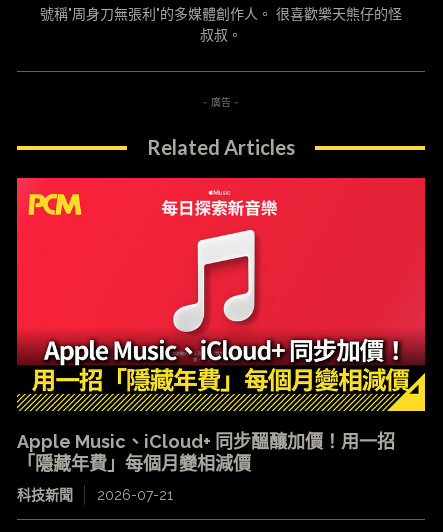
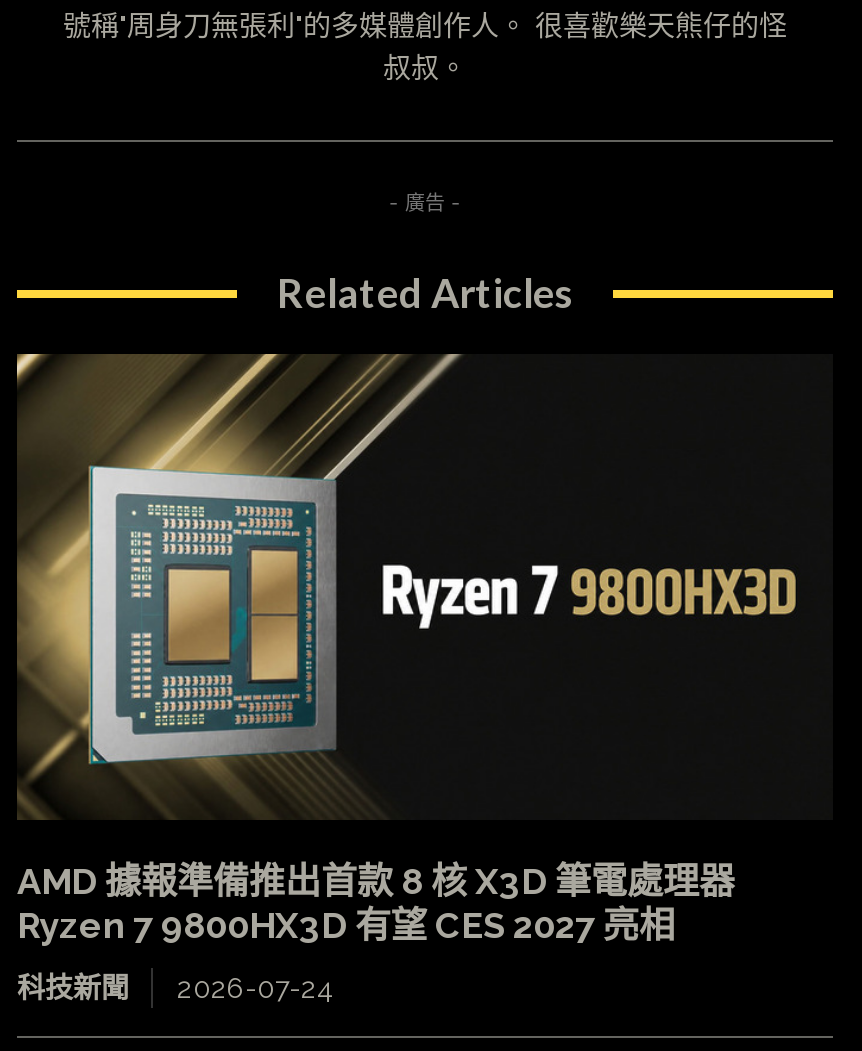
[16,177,426,474] [image] | Apple Music、iCloud+ 同步醞釀加價！用一招 | 「隱藏年費」每個月變相減價 -> [15,352,833,945] [image] | AMD 據報準備推出首款 8 核 X3D 筆電處理器 | Ryzen 7 9800HX3D 有望 CES 2027 亮相
[17,487,173,503] 科技新聞 2026-07-21 -> [17,971,333,1003] 科技新聞 2026-07-24

